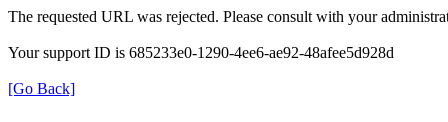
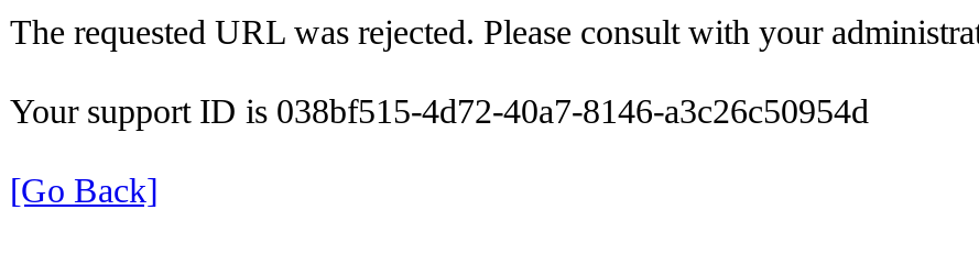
[8,44,394,61] Your support ID is 685233e0-1290-4ee6-ae92-48afee5d928d -> [10,92,869,130] Your support ID is 038bf515-4d72-40a7-8146-a3c26c50954d

